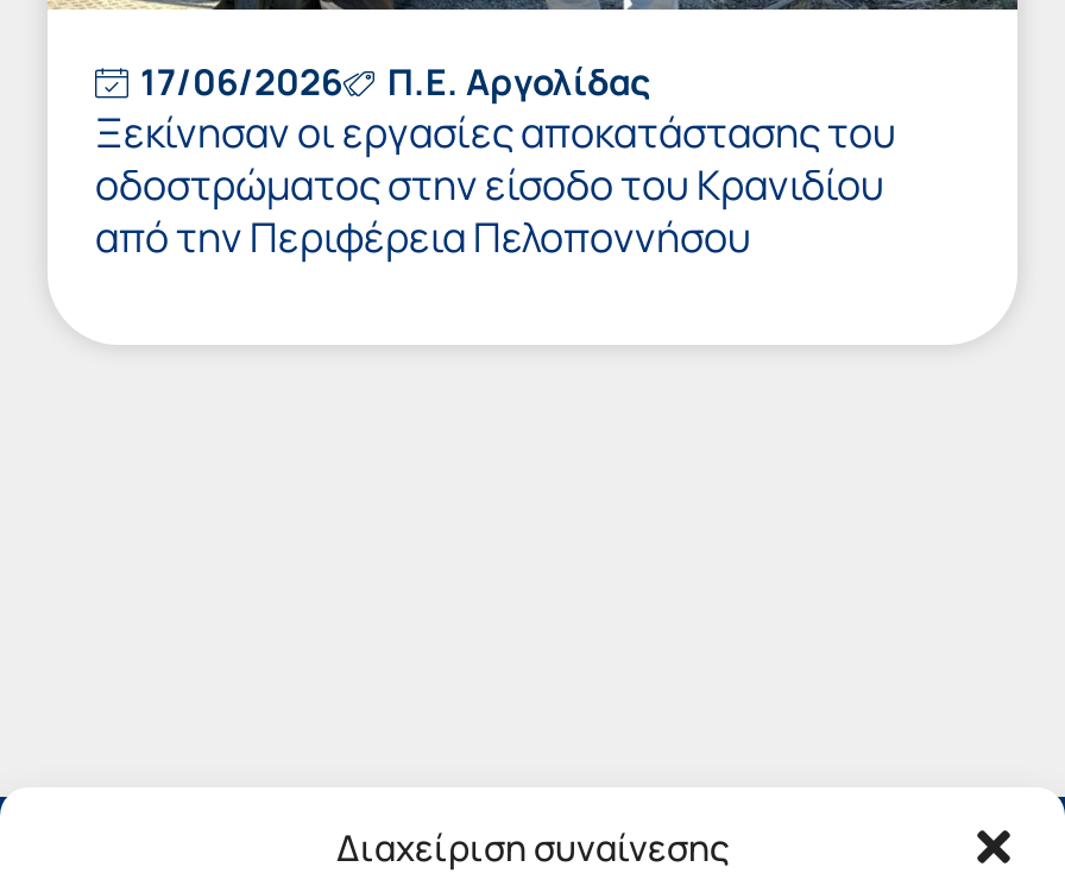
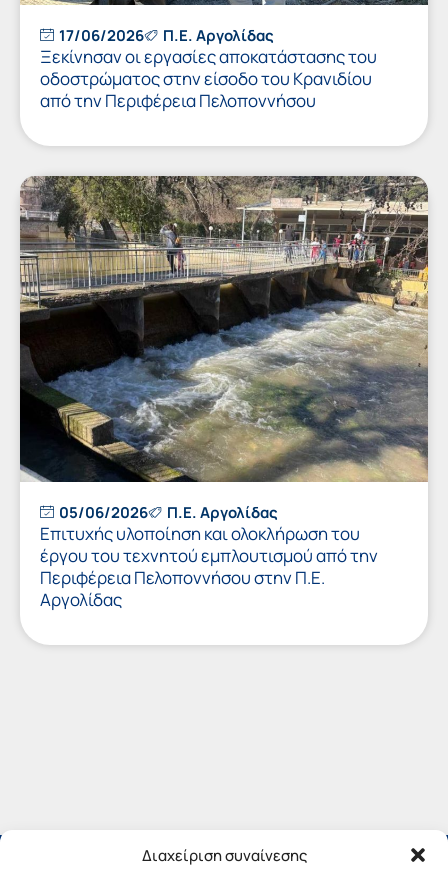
none -> [19,175,429,611] [image] | 05/06/2026 | Π.Ε. Αργολίδας | Επιτυχής υλοποίηση και ολοκλήρωση του | έργου του τεχνητού εμπλουτισμού από την | Περιφέρεια Πελοποννήσου στην Π.Ε. | Αργολίδας

